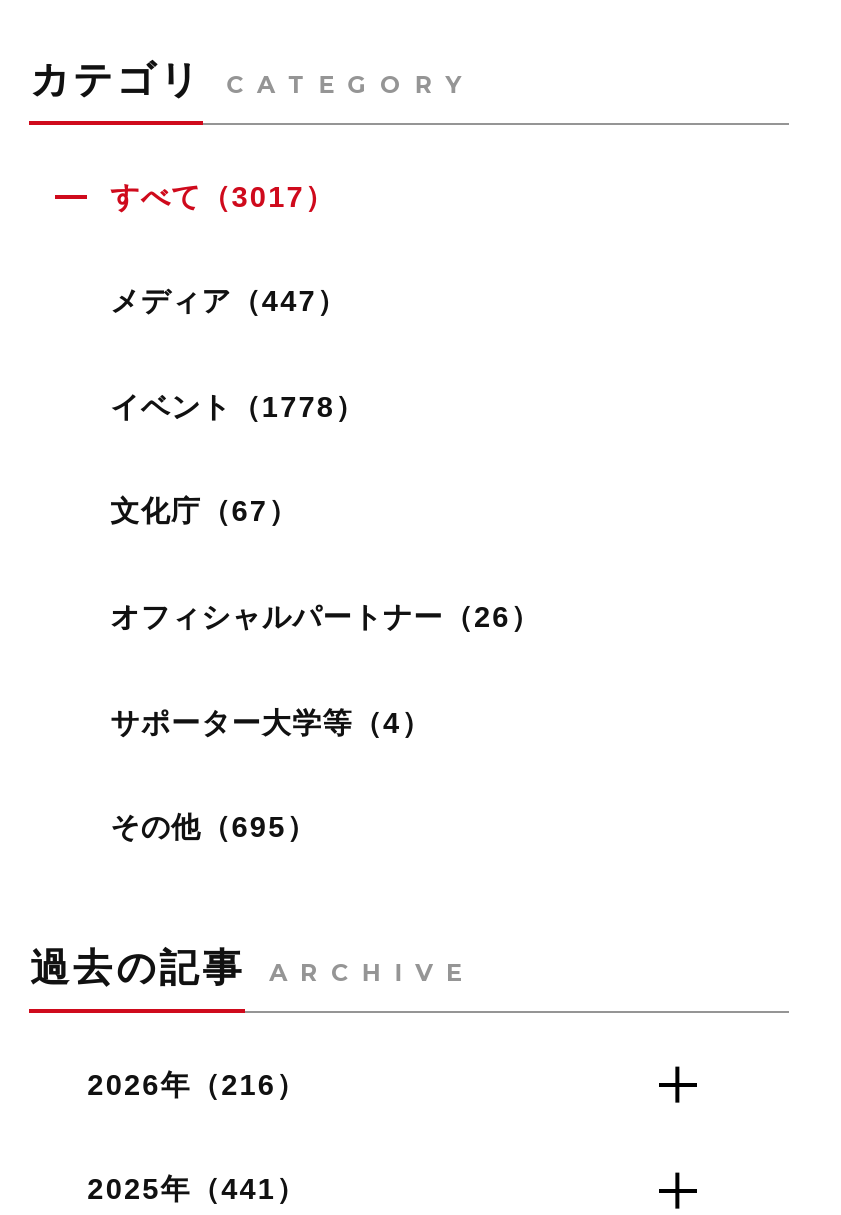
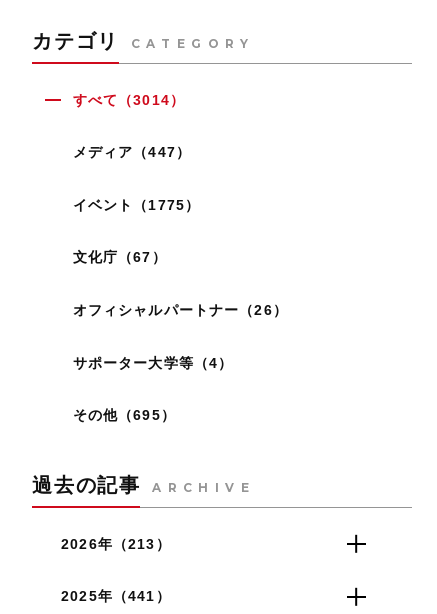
[110,180,335,212] すべて（3017） -> [73,92,185,108] すべて（3014）
[110,391,365,423] イベント（1778） -> [73,197,200,213] イベント（1775）
[87,1069,306,1101] 2026年（216） -> [61,536,171,552] 2026年（213）

